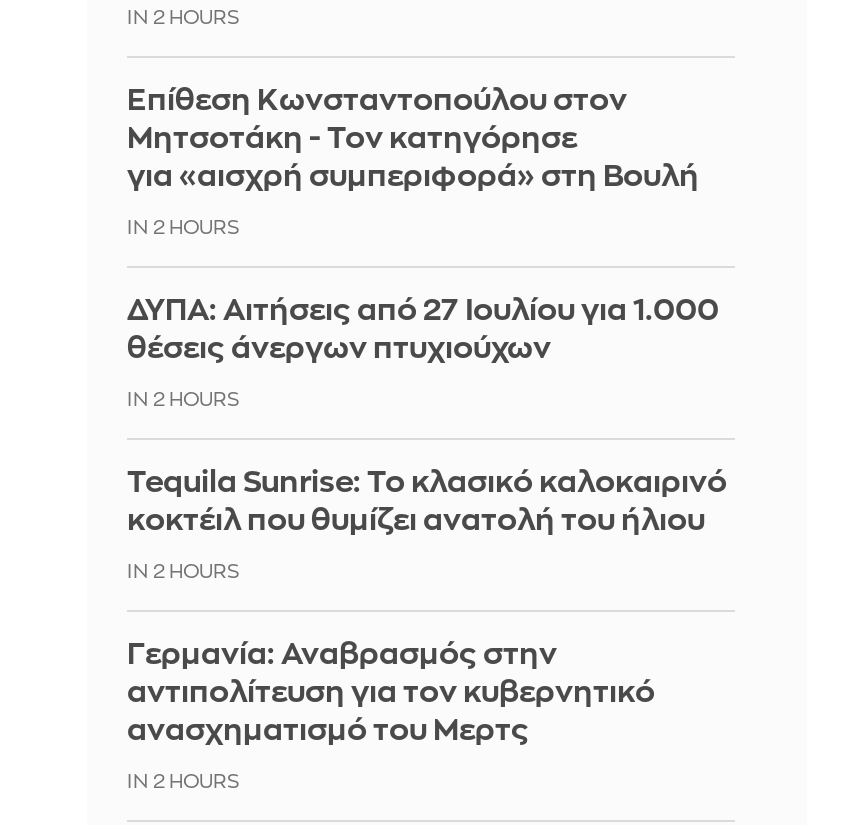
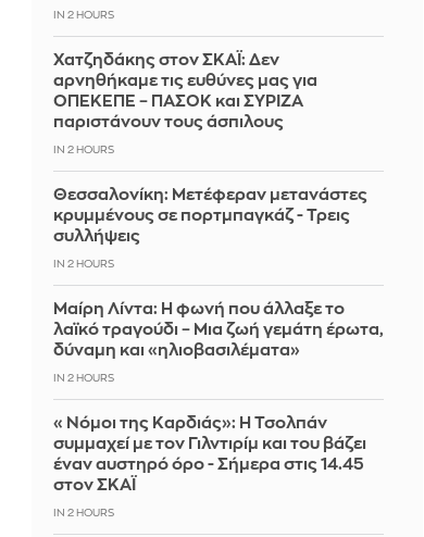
[127,87,699,193] Επίθεση Κωνσταντοπούλου στον | Μητσοτάκη - Τον κατηγόρησε | για «αισχρή συμπεριφορά» στη Βουλή -> [53,53,317,131] Χατζηδάκης στον ΣΚΑΪ: Δεν | αρνηθήκαμε τις ευθύνες μας για | ΟΠΕΚΕΠΕ – ΠΑΣΟΚ και ΣΥΡΙΖΑ | παριστάνουν τους άσπιλους
[127,297,719,365] ΔΥΠΑ: Αιτήσεις από 27 Ιουλίου για 1.000 | θέσεις άνεργων πτυχιούχων -> [53,188,367,245] Θεσσαλονίκη: Μετέφεραν μετανάστες | κρυμμένους σε πορτμπαγκάζ - Τρεις | συλλήψεις
[127,469,727,537] Tequila Sunrise: Το κλασικό καλοκαιρινό | κοκτέιλ που θυμίζει ανατολή του ήλιου -> [53,302,384,359] Μαίρη Λίντα: Η φωνή που άλλαξε το | λαϊκό τραγούδι – Μια ζωή γεμάτη έρωτα, | δύναμη και «ηλιοβασιλέματα»
[127,641,655,747] Γερμανία: Αναβρασμός στην | αντιπολίτευση για τον κυβερνητικό | ανασχηματισμό του Μερτς -> [53,416,366,494] «Νόμοι της Καρδιάς»: Η Τσολπάν | συμμαχεί με τον Γιλντιρίμ και του βάζει | έναν αυστηρό όρο - Σήμερα στις 14.45 | στον ΣΚΑΪ

